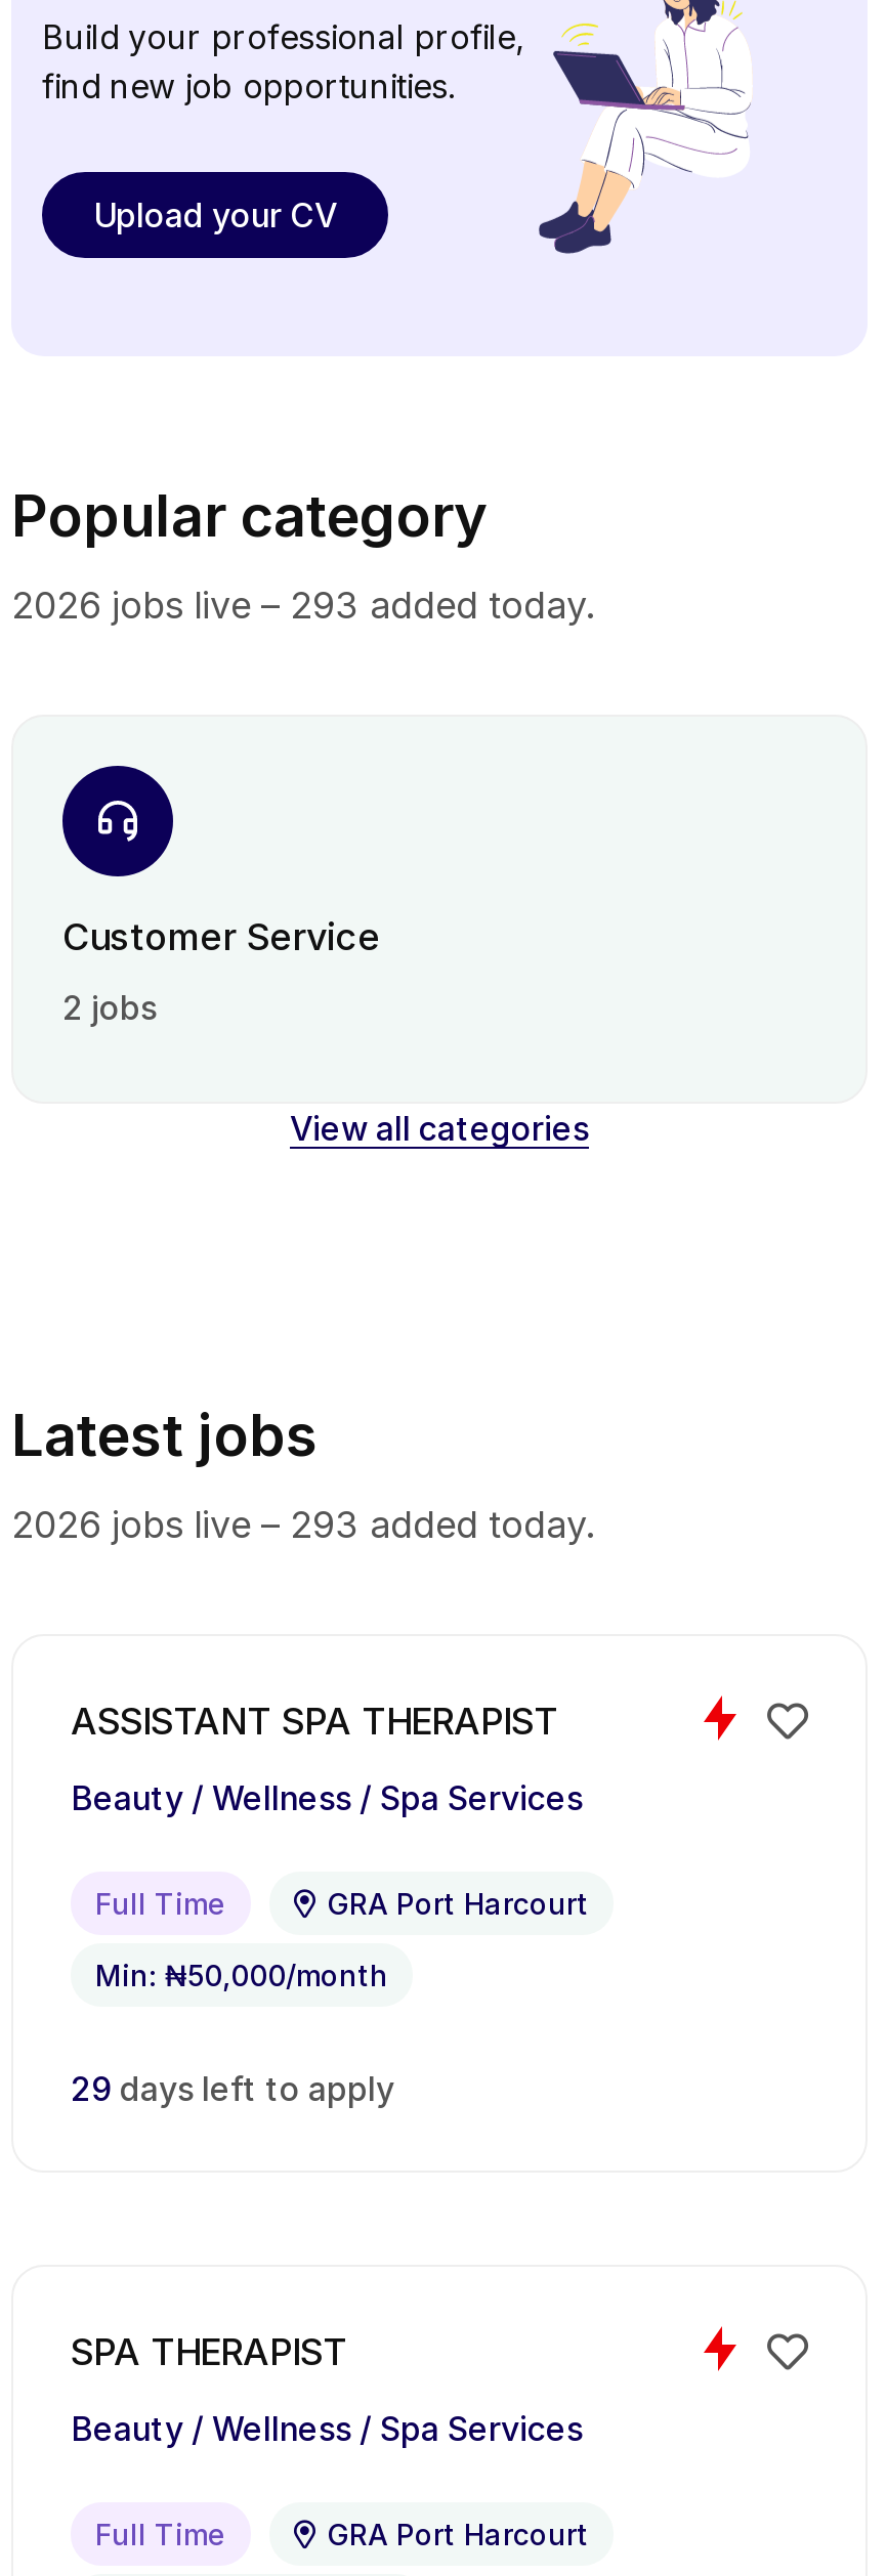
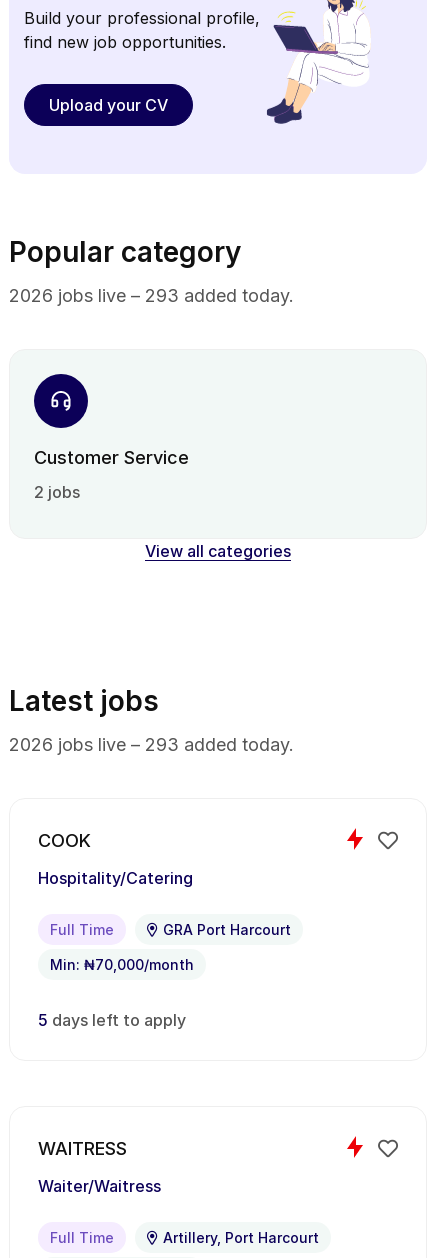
[71,1700,558,1743] ASSISTANT SPA THERAPIST -> [38,830,91,851] COOK
[71,1778,583,1819] Beauty / Wellness / Spa Services -> [38,868,193,888] Hospitality/Catering
[95,1958,388,1993] Min: ₦50,000/month -> [50,956,194,973] Min: ₦70,000/month
[71,2069,394,2110] 29 days left to apply -> [38,1010,186,1030] 5 days left to apply
[71,2331,347,2374] SPA THERAPIST -> [38,1138,127,1159] WAITRESS
[71,2409,583,2450] Beauty / Wellness / Spa Services -> [38,1176,161,1196] Waiter/Waitress
[327,2517,589,2552] GRA Port Harcourt -> [163,1229,319,1246] Artillery, Port Harcourt

